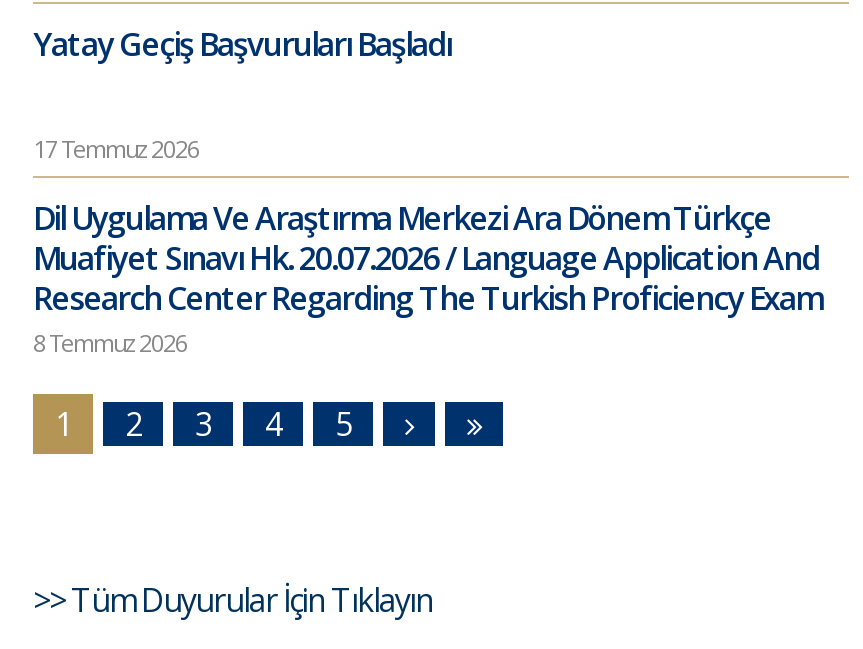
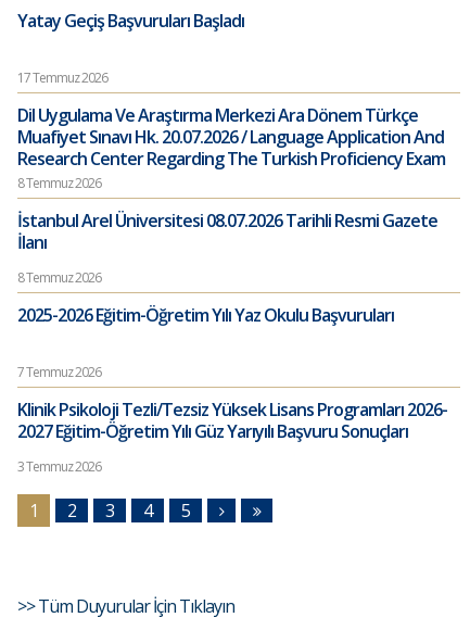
none -> [17,209,447,476] İstanbul Arel Üniversitesi 08.07.2026 Tarihli Resmi Gazete | İlanı | 8 Temmuz 2026 | 2025-2026 Eğitim-Öğretim Yılı Yaz Okulu Başvuruları | 7 Temmuz 2026 | Klinik Psikoloji Tezli/Tezsiz Yüksek Lisans Programları 2026- | 2027 Eğitim-Öğretim Yılı Güz Yarıyılı Başvuru Sonuçları | 3 Temmuz 2026

